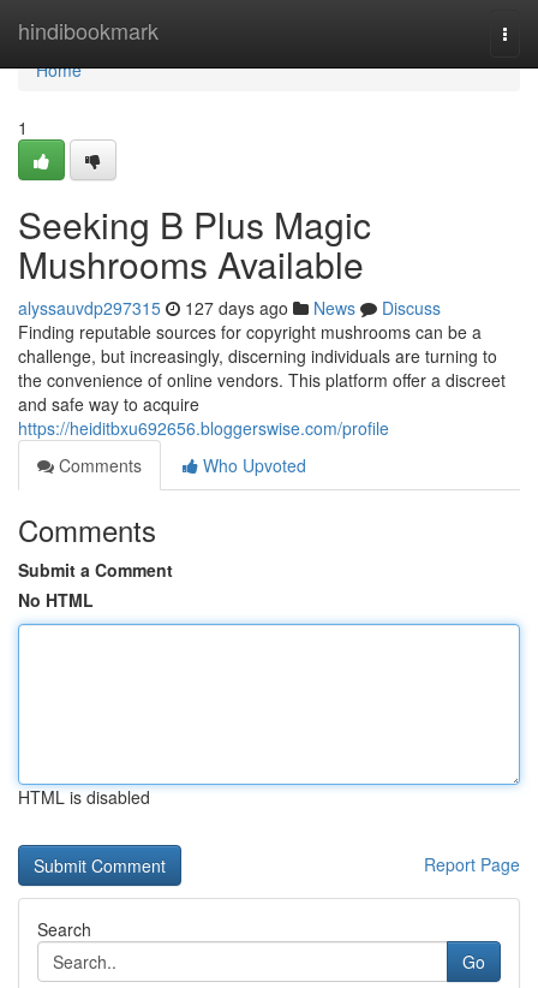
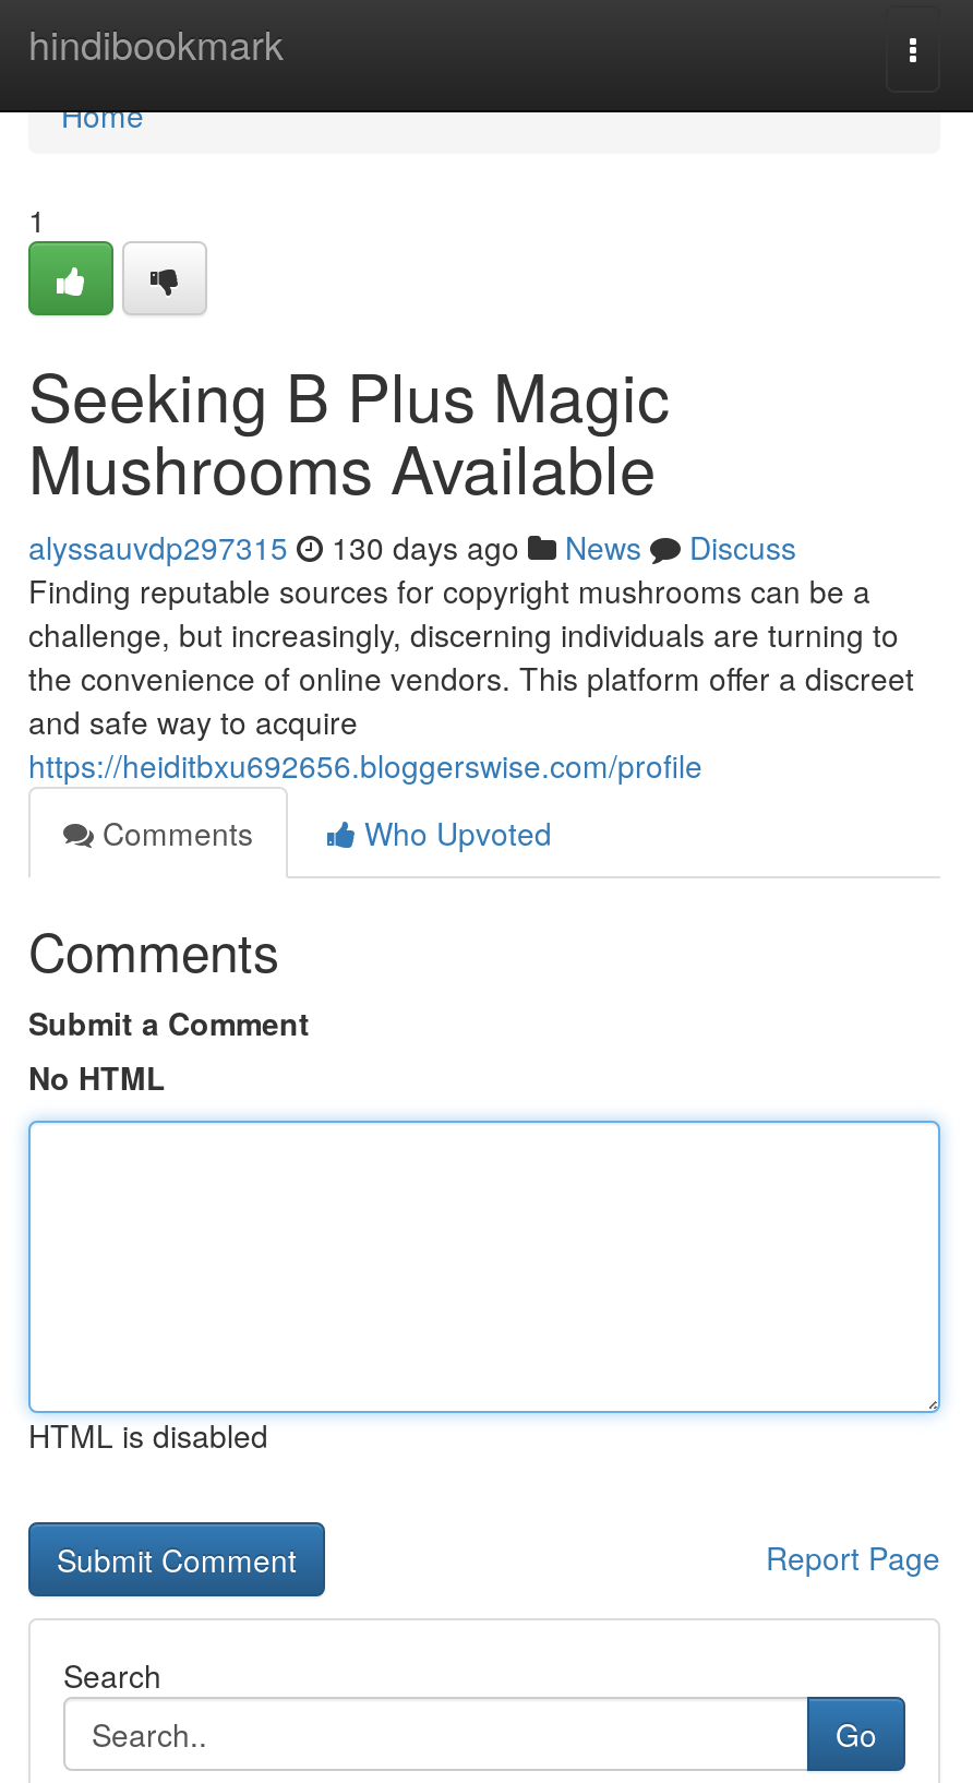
[18,296,441,320] alyssauvdp297315 127 days ago News Discuss -> [28,525,796,569] alyssauvdp297315 130 days ago News Discuss

